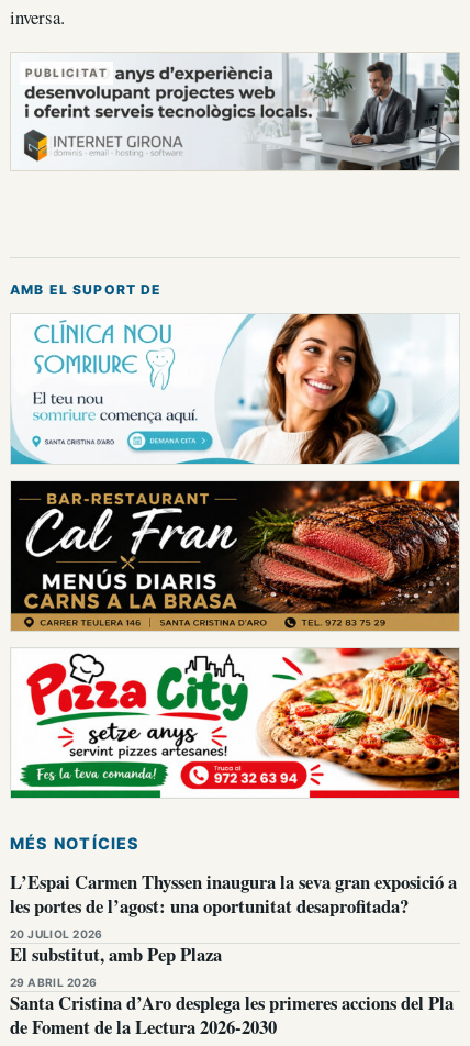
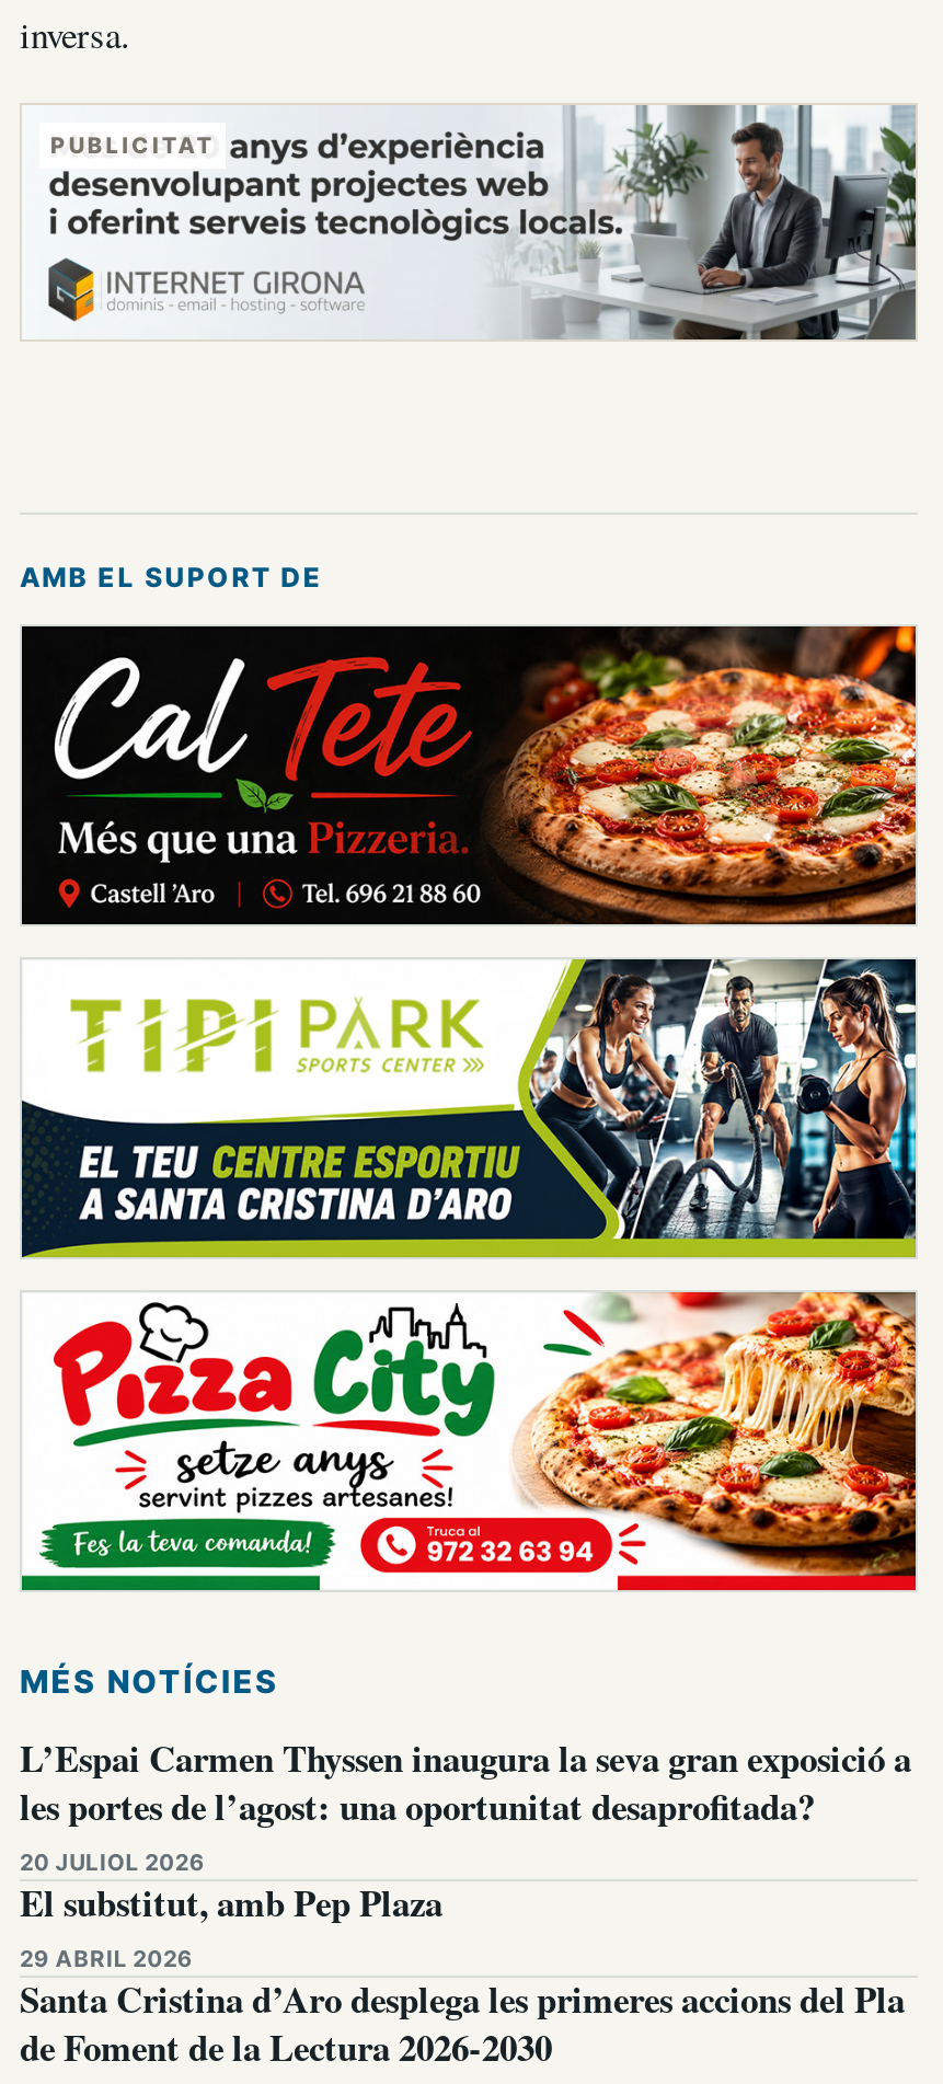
[10,313,460,465] [image] -> [20,624,918,926] [image]
[10,480,460,631] [image] -> [20,957,918,1257] [image]

